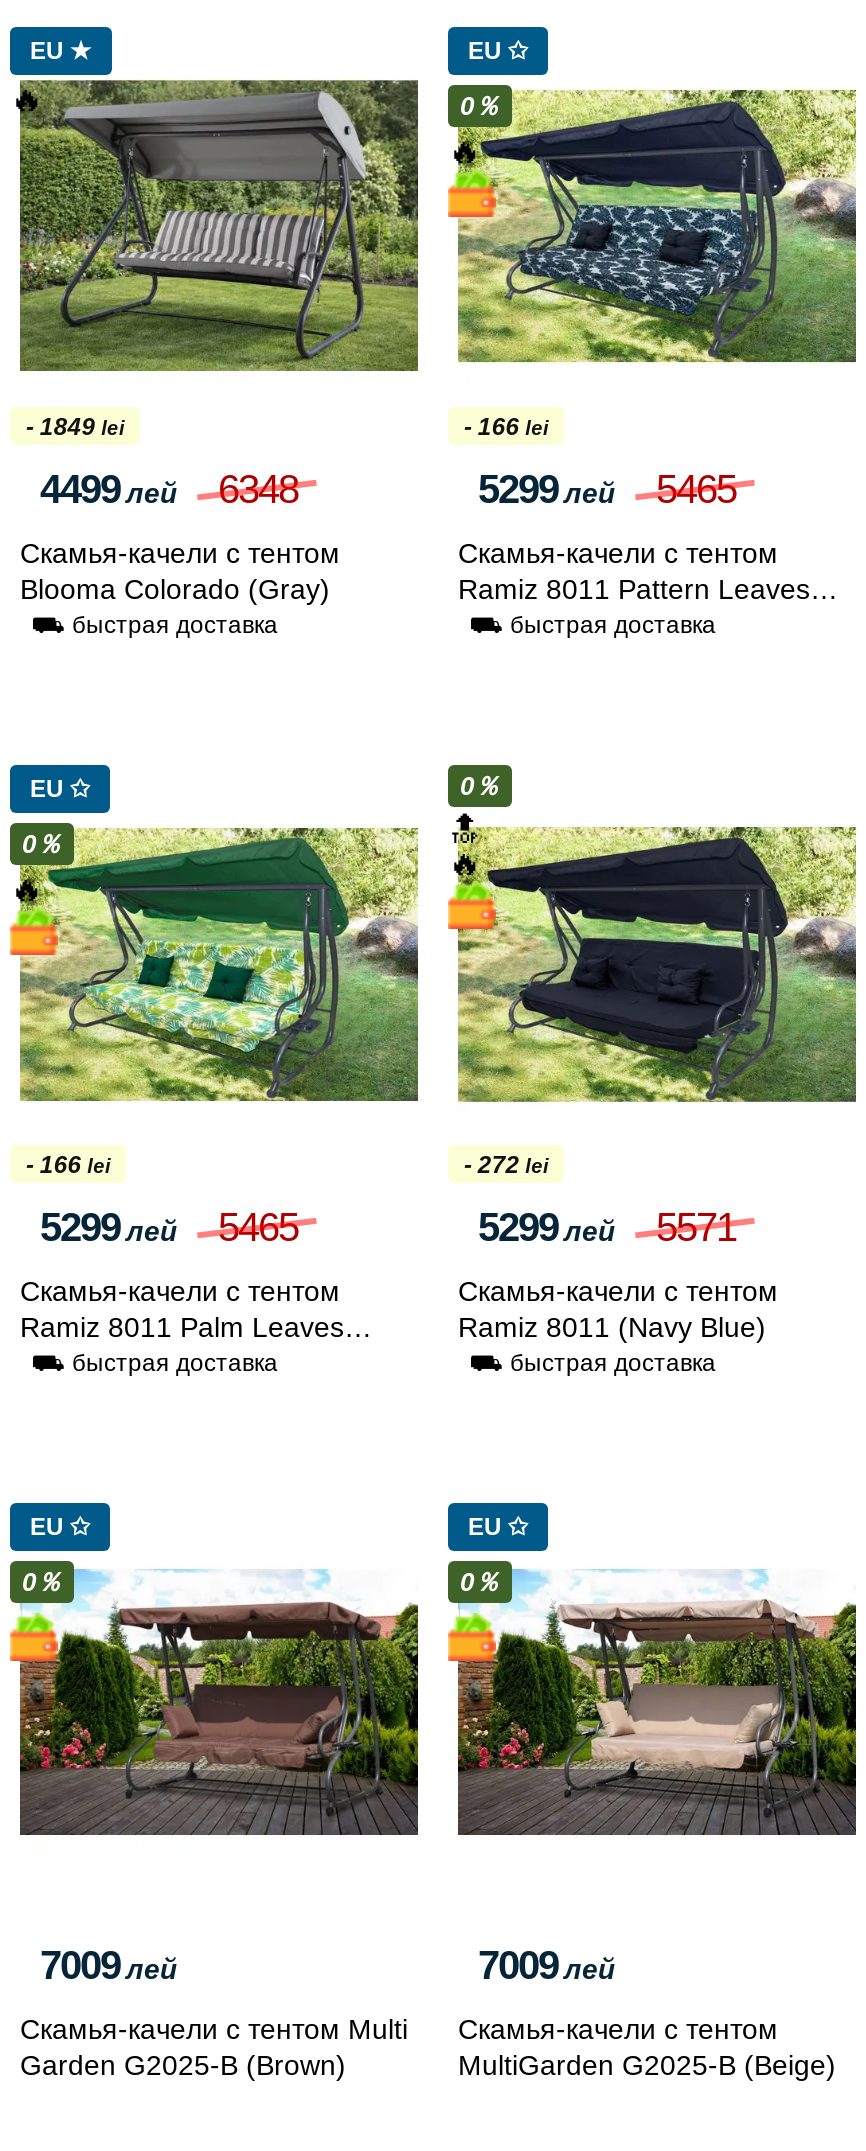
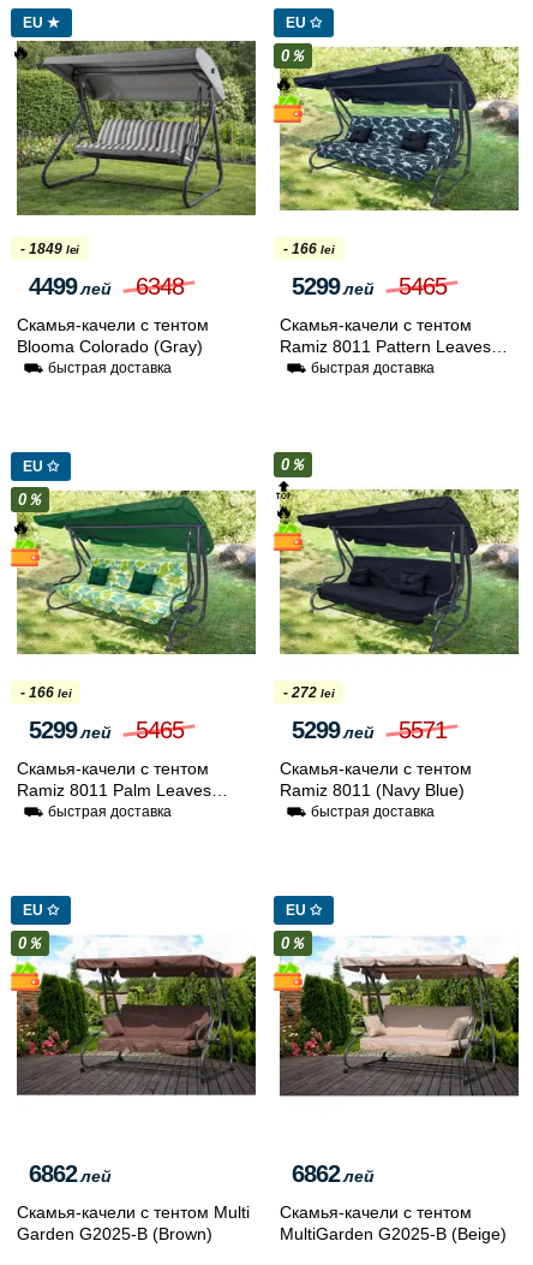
[40,1943,178,1987] 7009 лей -> [29,1160,112,1187] 6862 лей
[478,1943,616,1987] 7009 лей -> [292,1160,375,1187] 6862 лей

